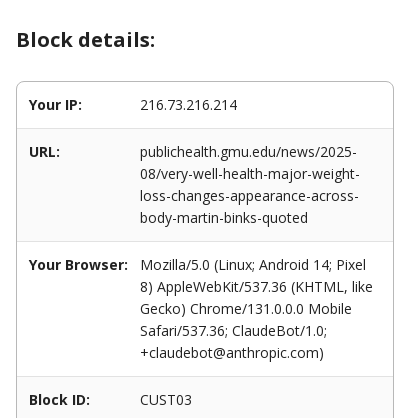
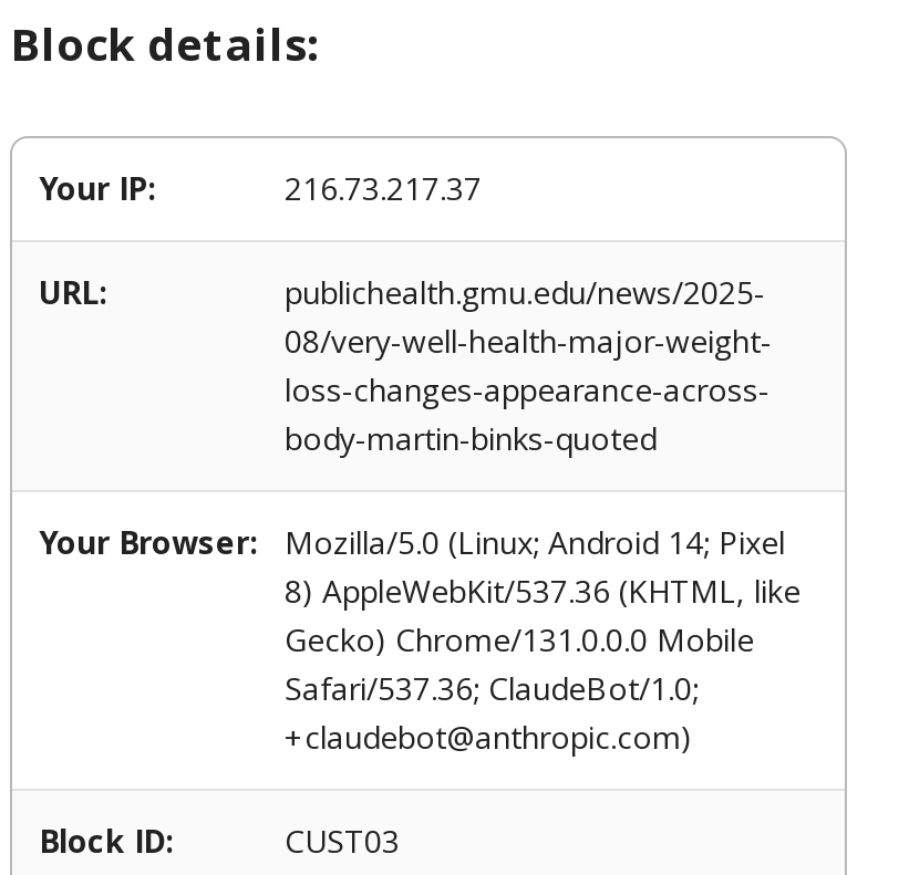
[140,95,237,114] 216.73.216.214 -> [285,167,482,209] 216.73.217.37

